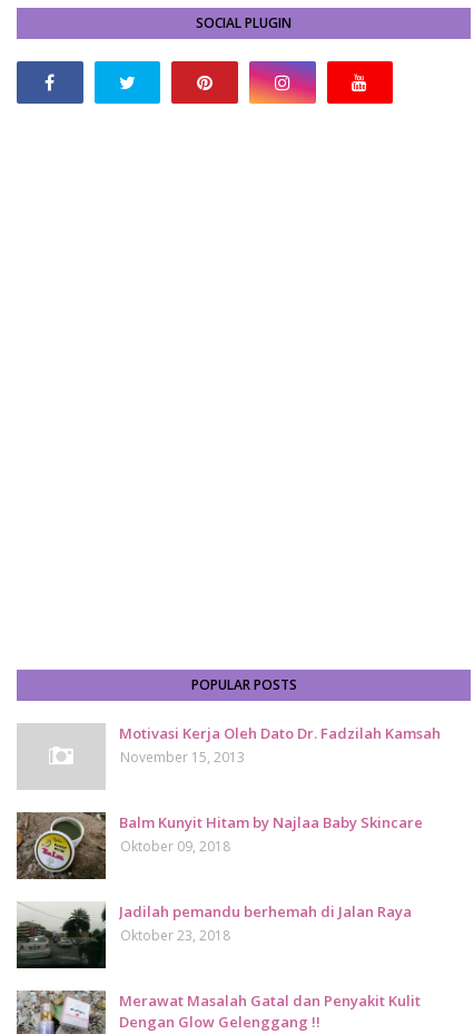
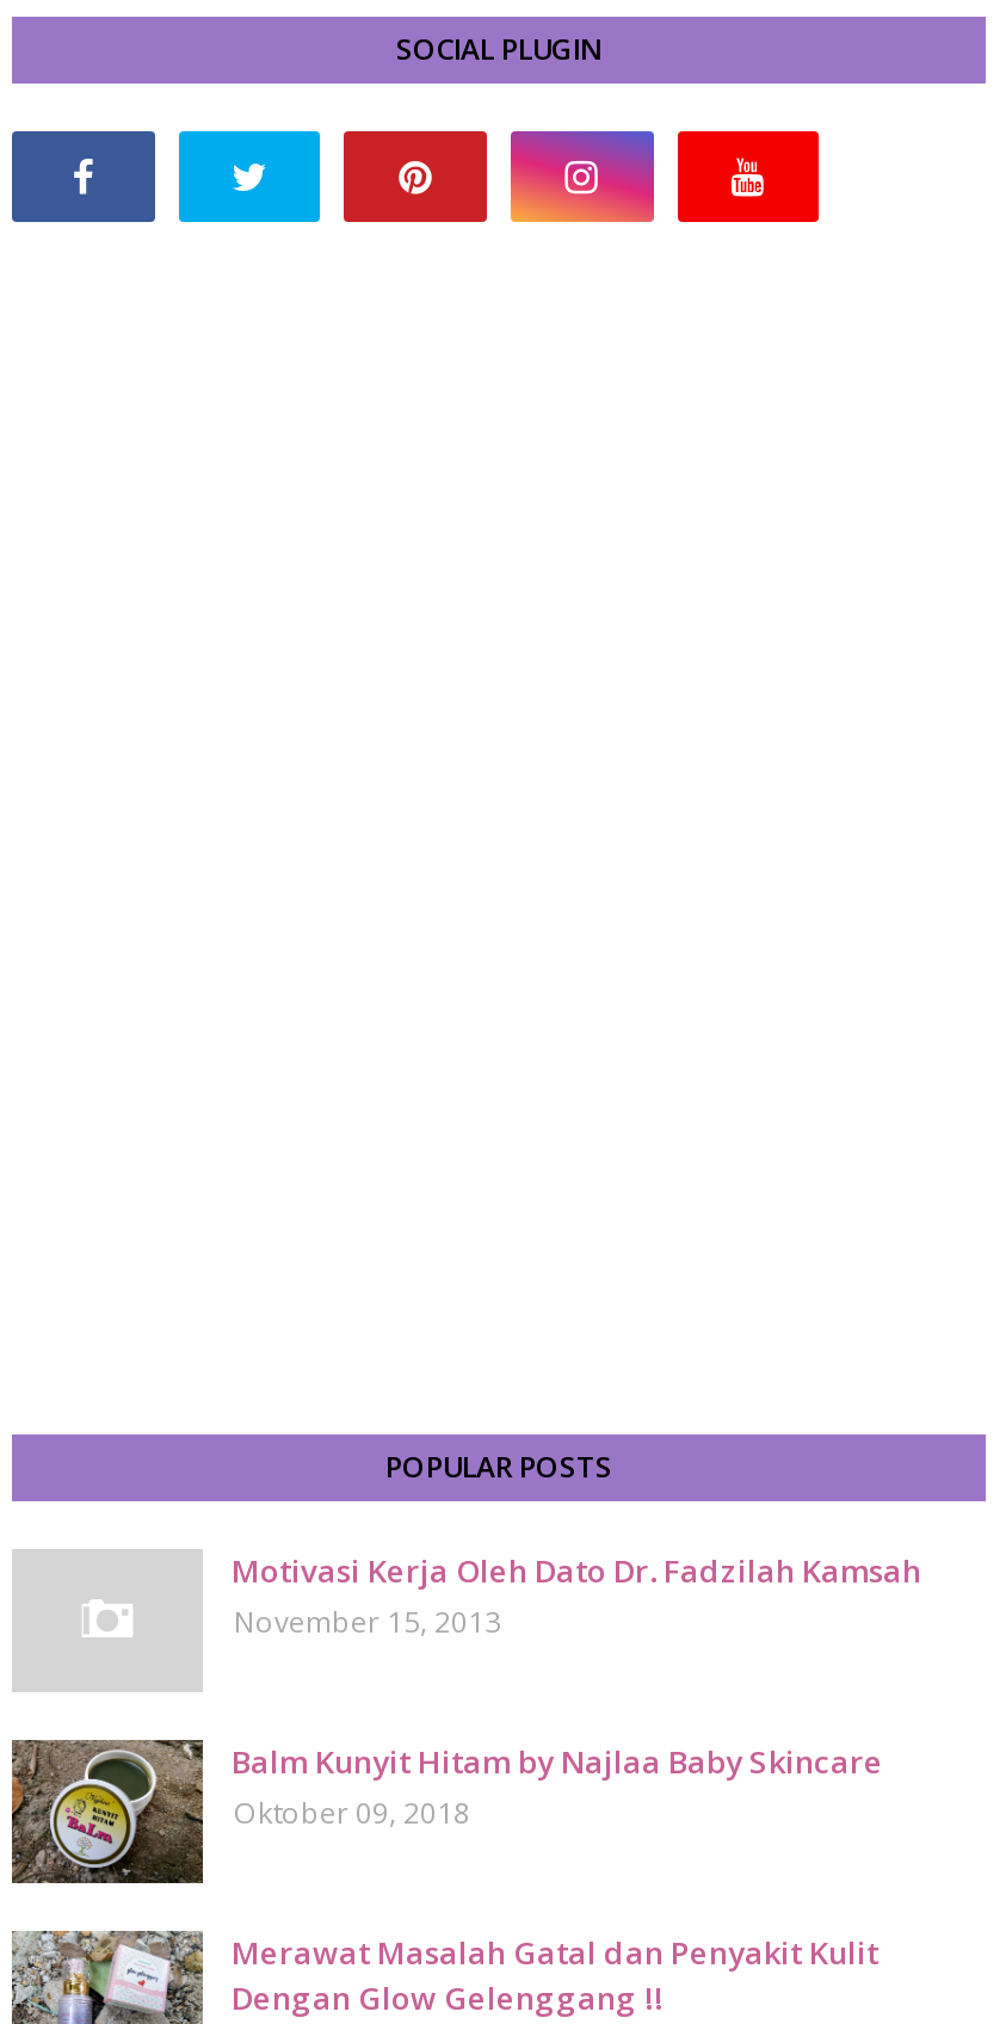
[17,901,412,969] [image] | Jadilah pemandu berhemah di Jalan Raya | Oktober 23, 2018 -> none

